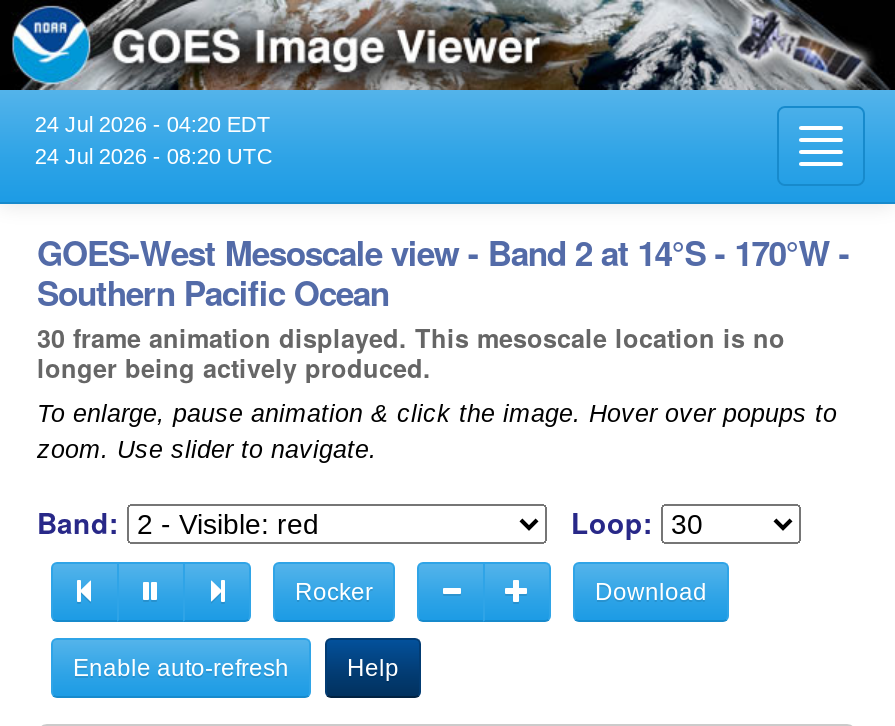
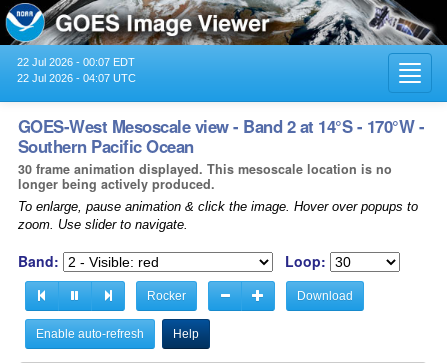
[35,112,271,136] 24 Jul 2026 - 04:20 EDT -> [17,56,135,68] 22 Jul 2026 - 00:07 EDT
[35,144,273,168] 24 Jul 2026 - 08:20 UTC -> [17,72,136,84] 22 Jul 2026 - 04:07 UTC

